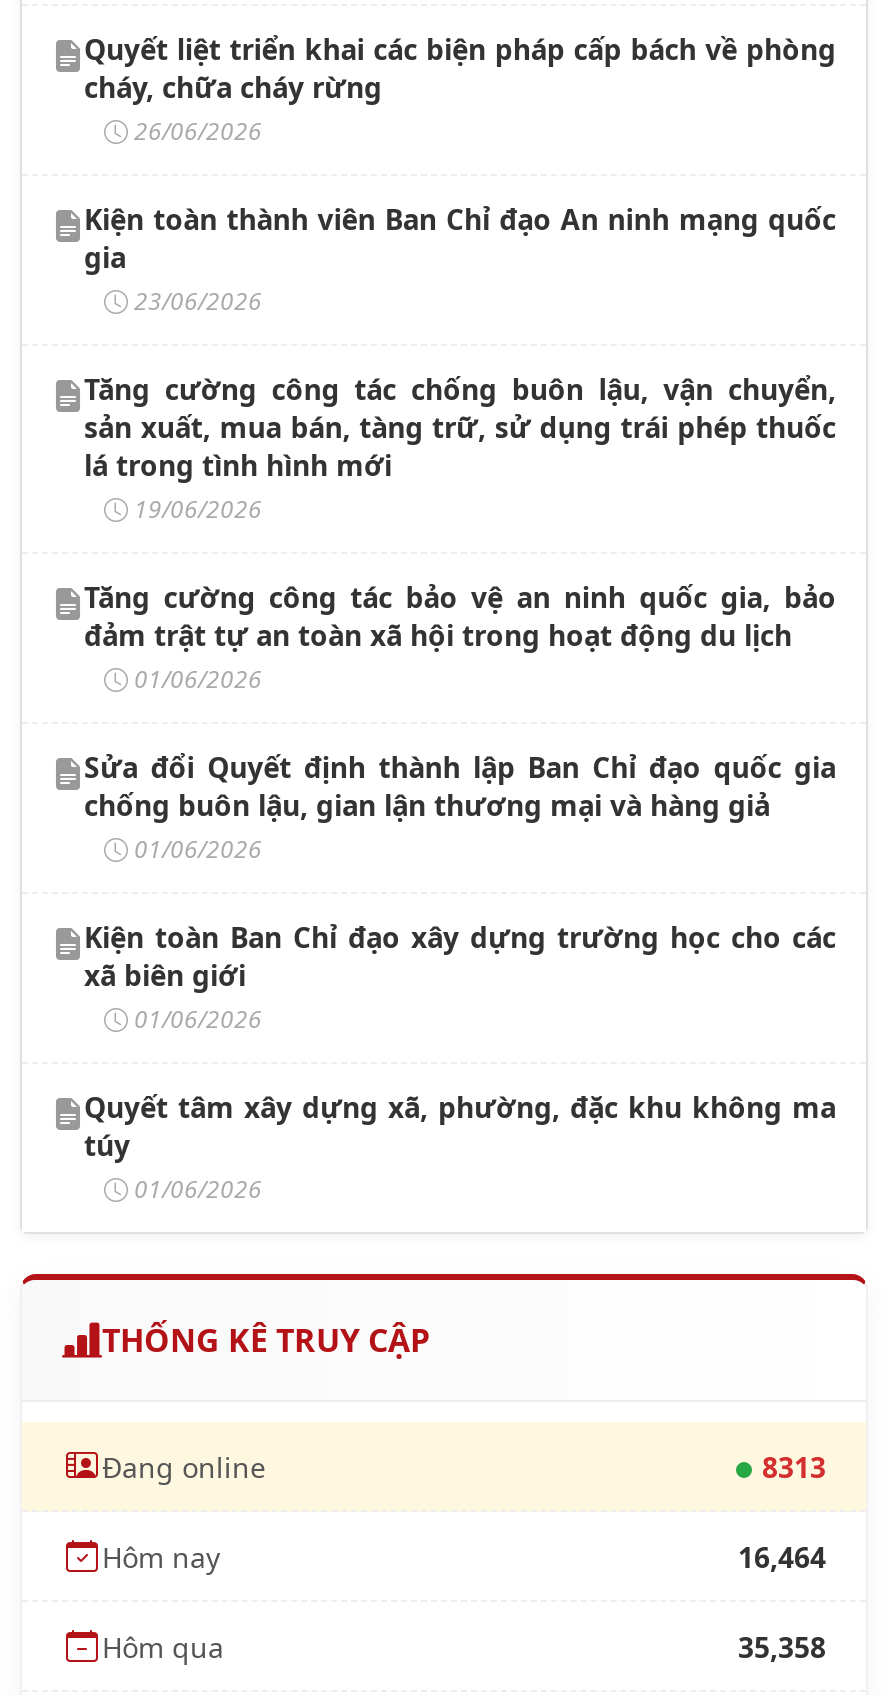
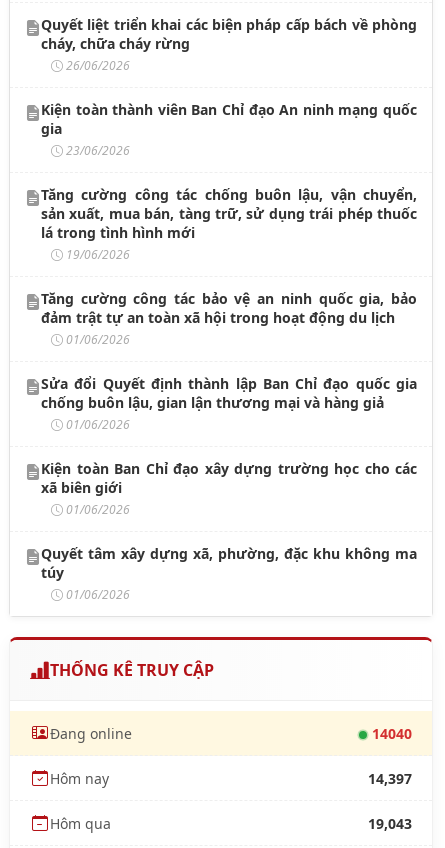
[762,1447,826,1485] 8313 -> [372,724,412,743] 14040
[738,1537,826,1575] 16,464 -> [368,769,412,788] 14,397
[738,1627,826,1665] 35,358 -> [368,814,412,833] 19,043

